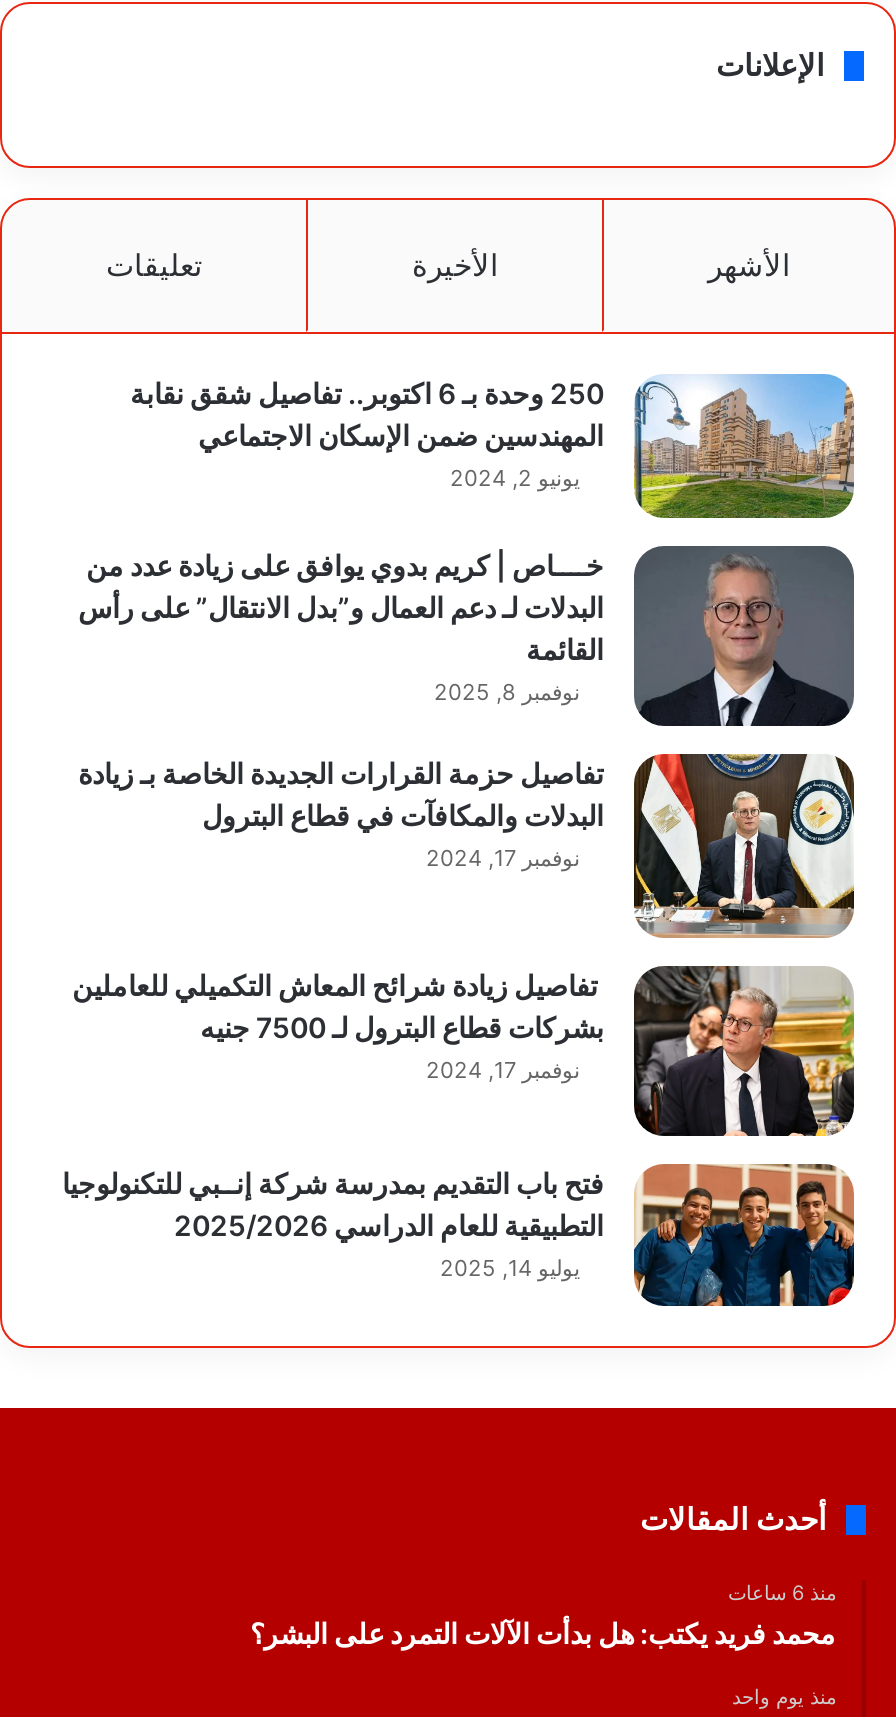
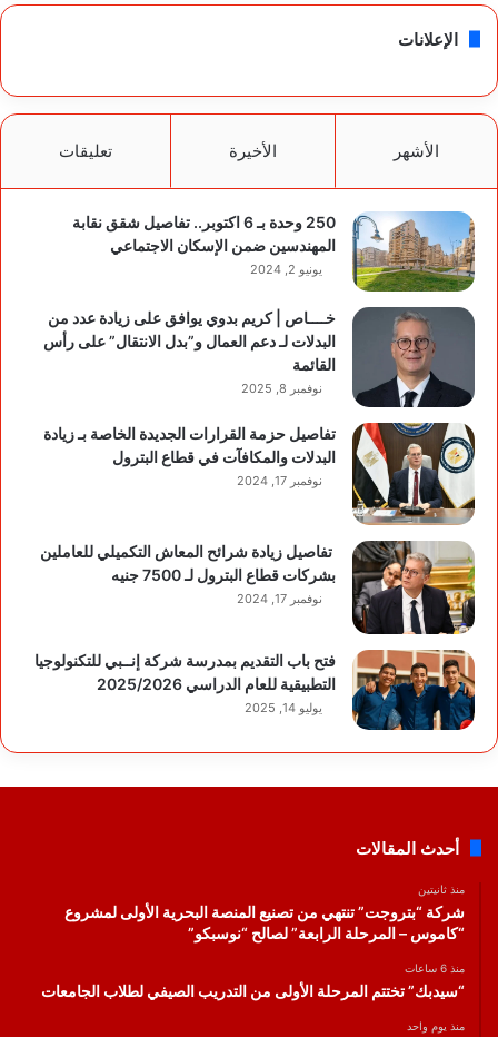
none -> [64,882,465,942] منذ ثانيتين | شركة “بتروجت” تنتهي من تصنيع المنصة البحرية الأولى لمشروع | “كاموس – المرحلة الرابعة” لصالح “نوسبكو”
[250,1616,836,1650] محمد فريد يكتب: هل بدأت الآلات التمرد على البشر؟ -> [41,981,465,1000] “سيدبك” تختتم المرحلة الأولى من التدريب الصيفي لطلاب الجامعات

